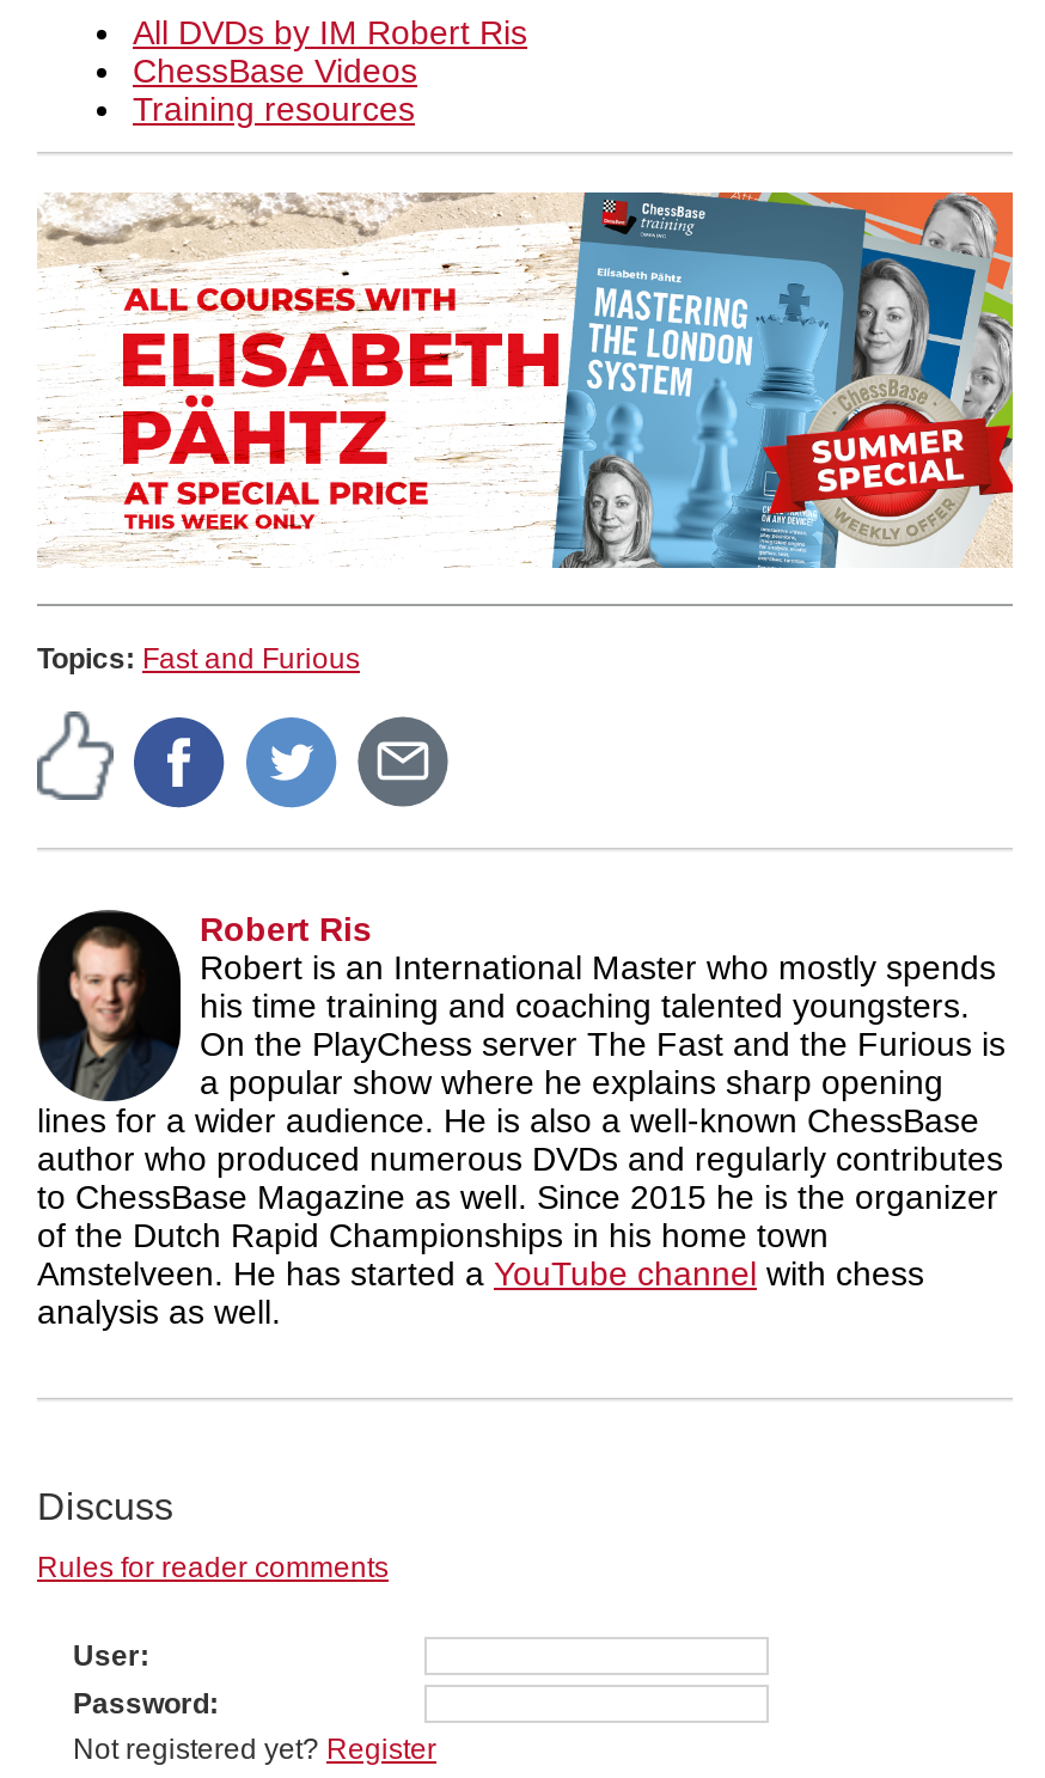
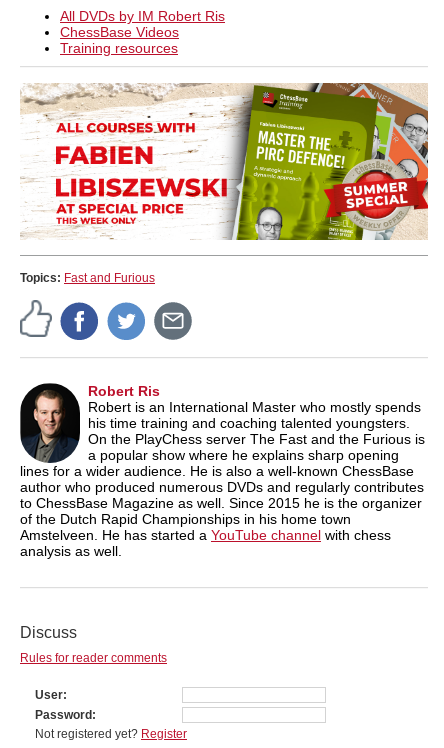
[121,190,1015,570] [image] -> [56,82,429,241] [image]

